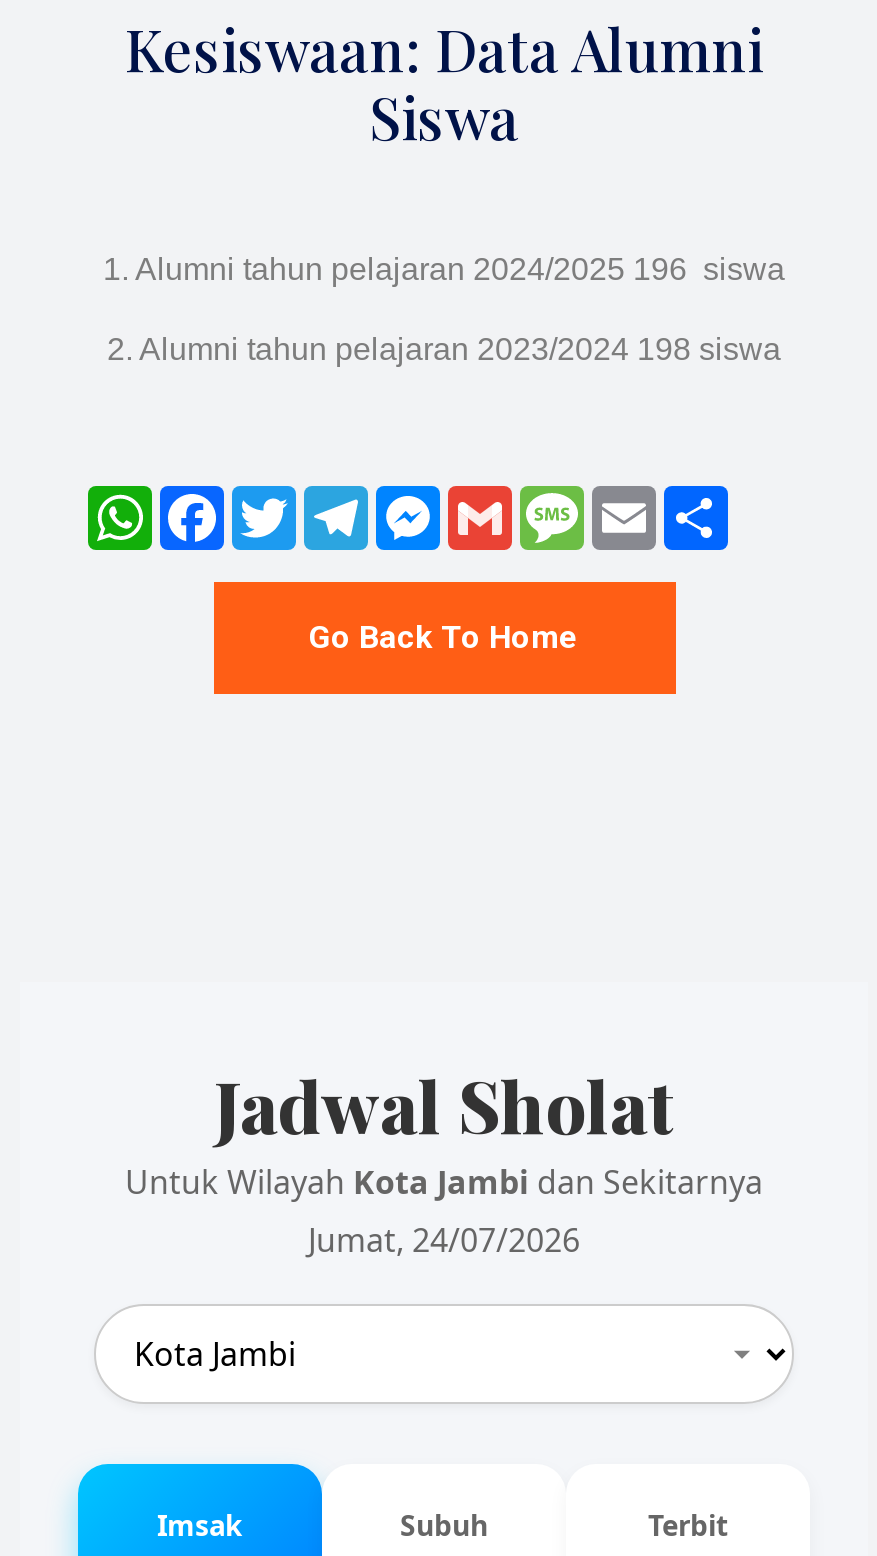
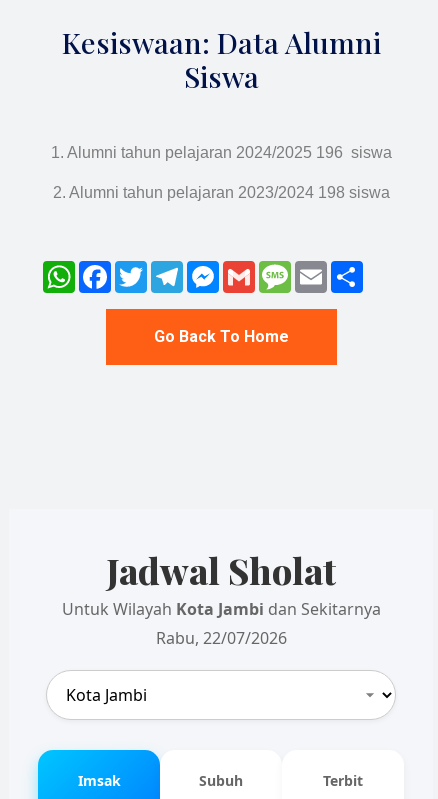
[308,1218,580,1262] Jumat, 24/07/2026 -> [155,627,286,649] Rabu, 22/07/2026

